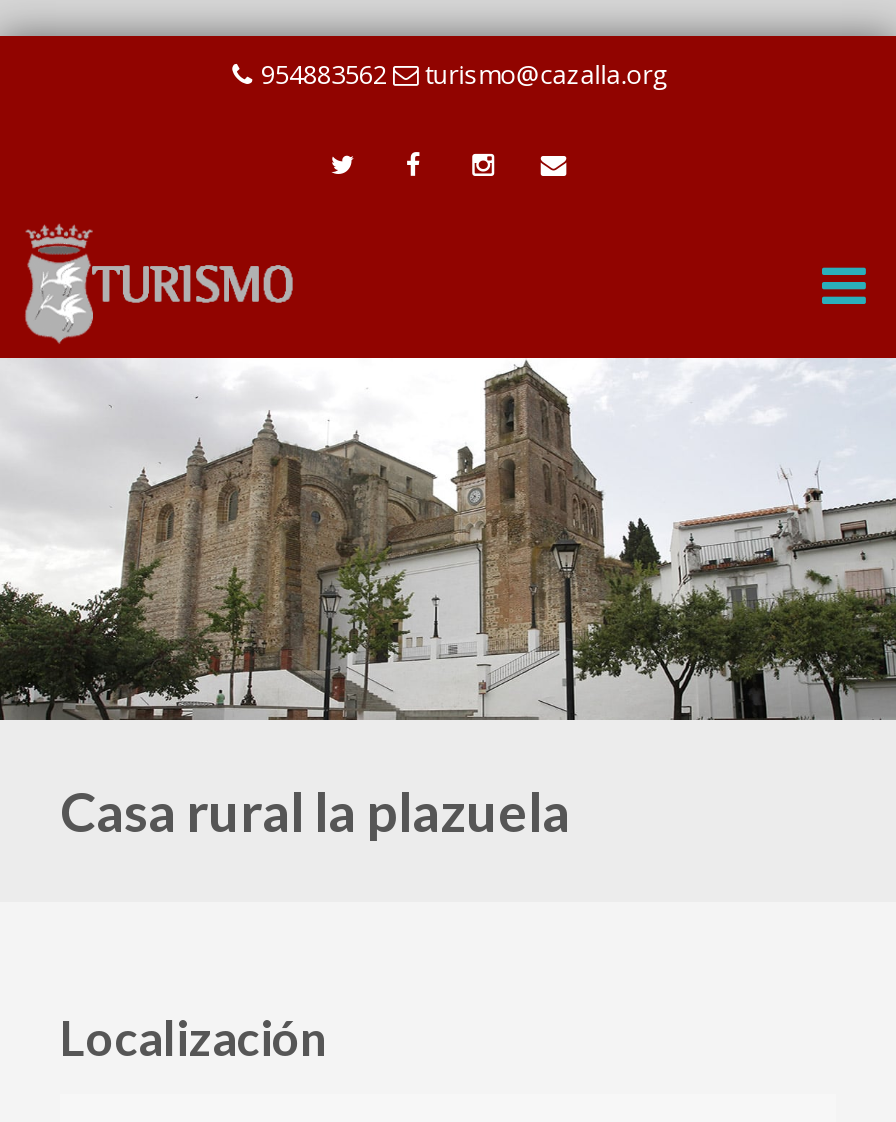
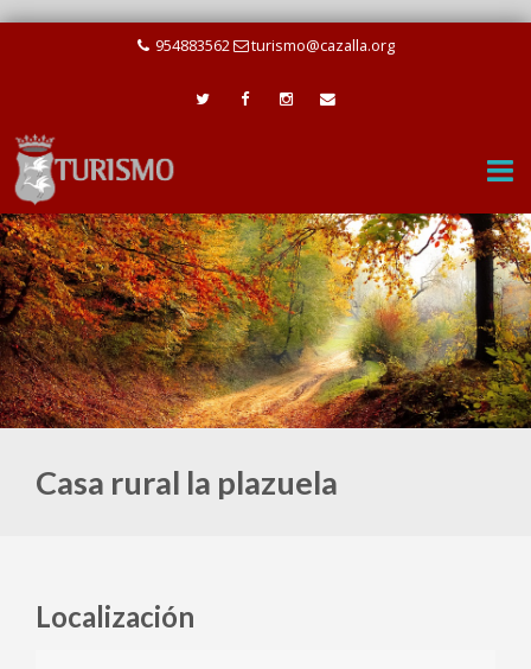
[6,356,890,722] [image] -> [4,212,527,429] [image]

